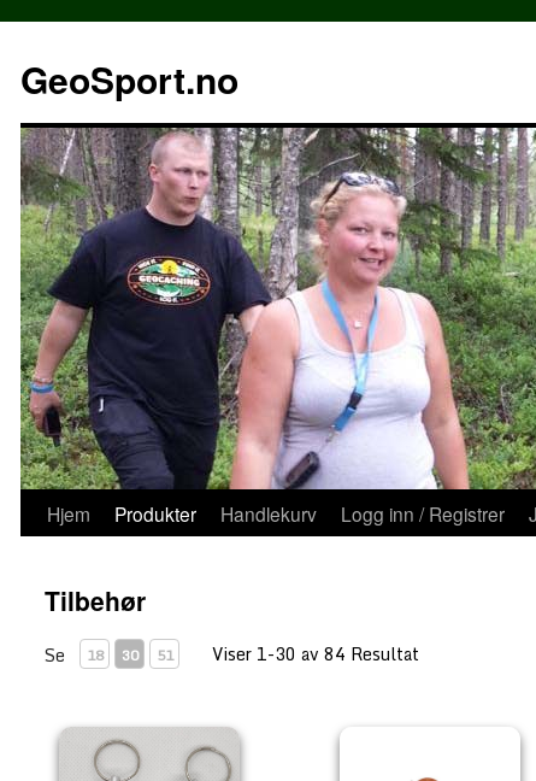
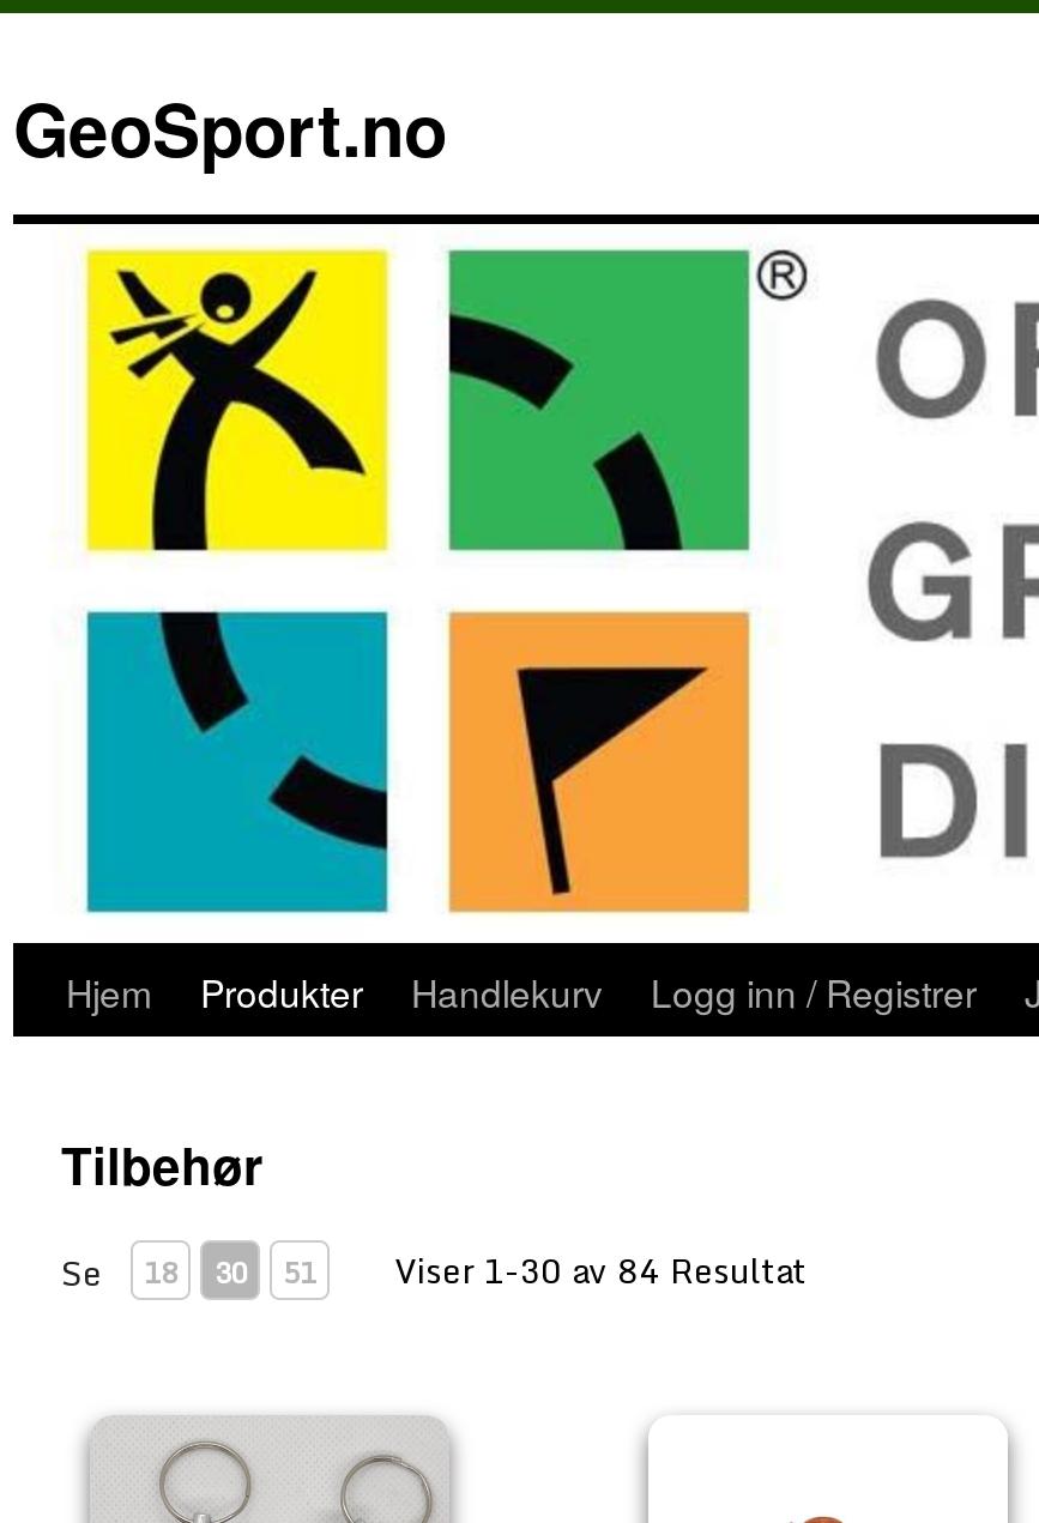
[19,127,532,491] [image] -> [13,222,1032,945] [image]

